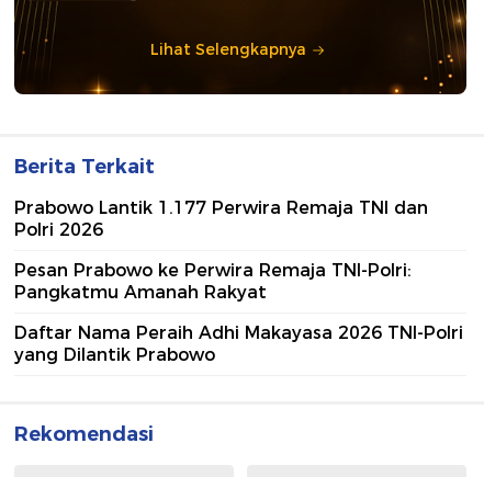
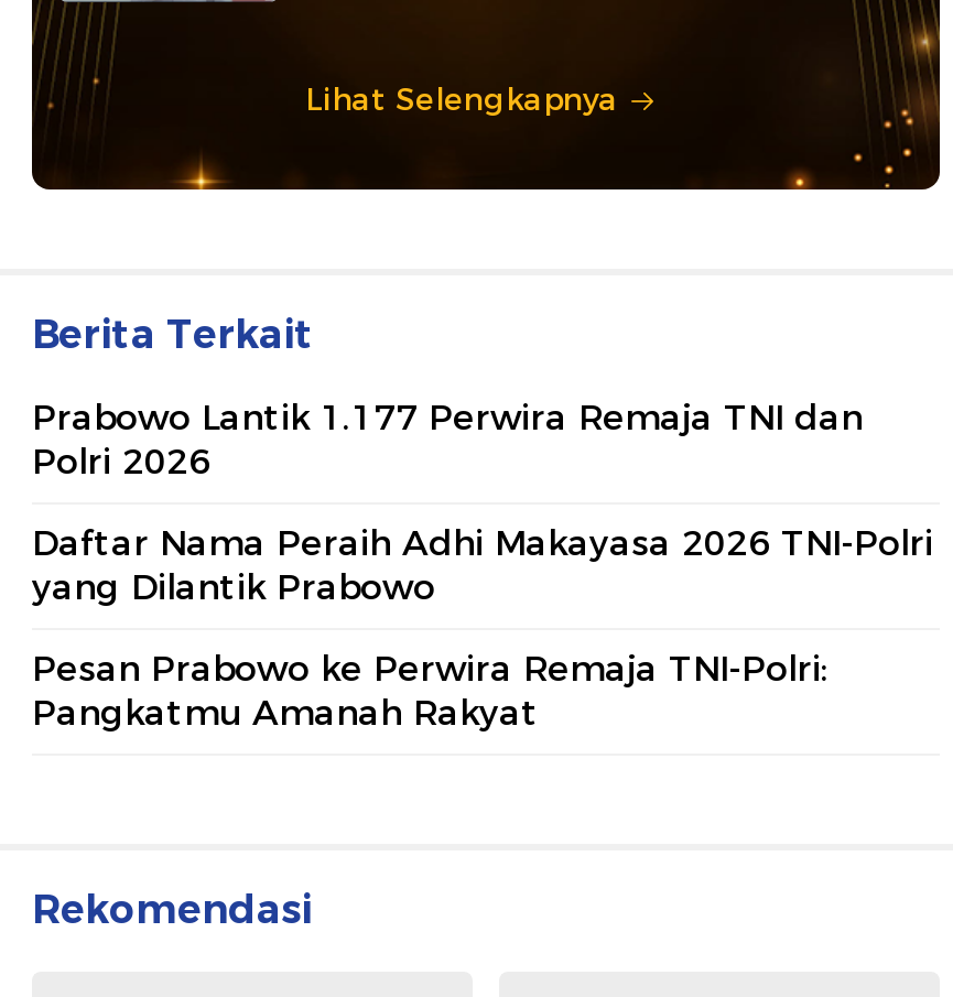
moved [14,260,412,303] -> [32,649,830,735]: Pesan Prabowo ke Perwira Remaja TNI-Polri: | Pangkatmu Amanah Rakyat
moved [14,323,463,366] -> [32,523,933,609]: Daftar Nama Peraih Adhi Makayasa 2026 TNI-Polri | yang Dilantik Prabowo

